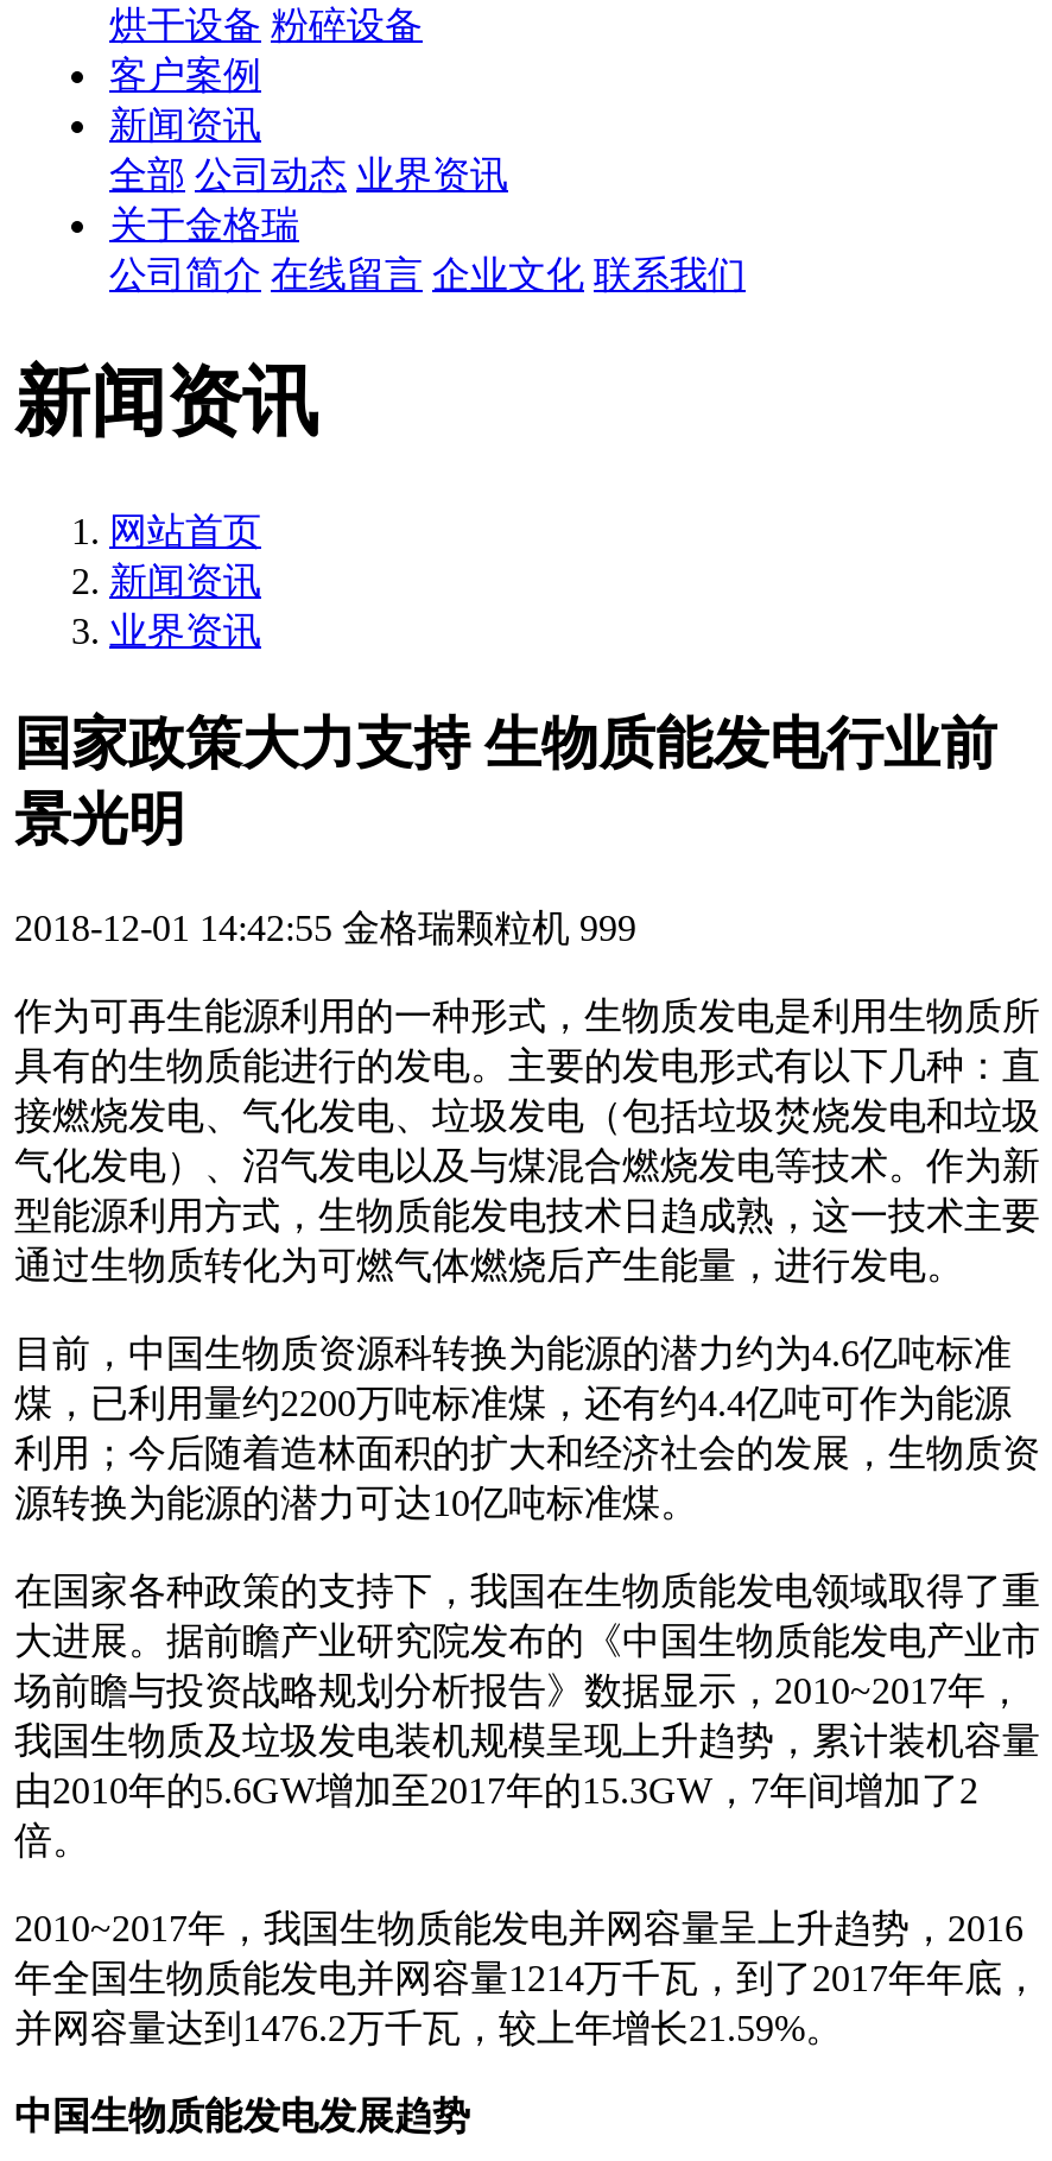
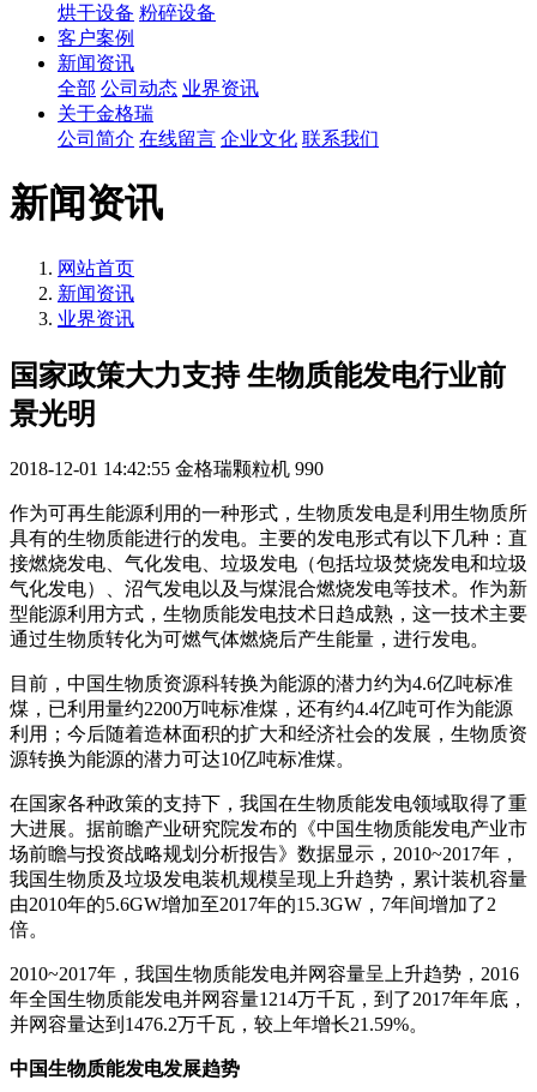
[14,907,636,947] 2018-12-01 14:42:55 金格瑞颗粒机 999 -> [10,458,324,478] 2018-12-01 14:42:55 金格瑞颗粒机 990

